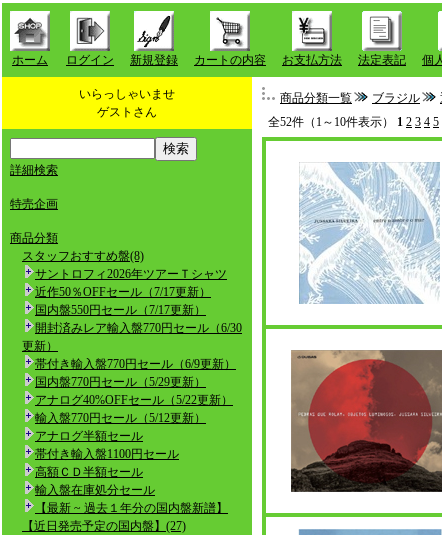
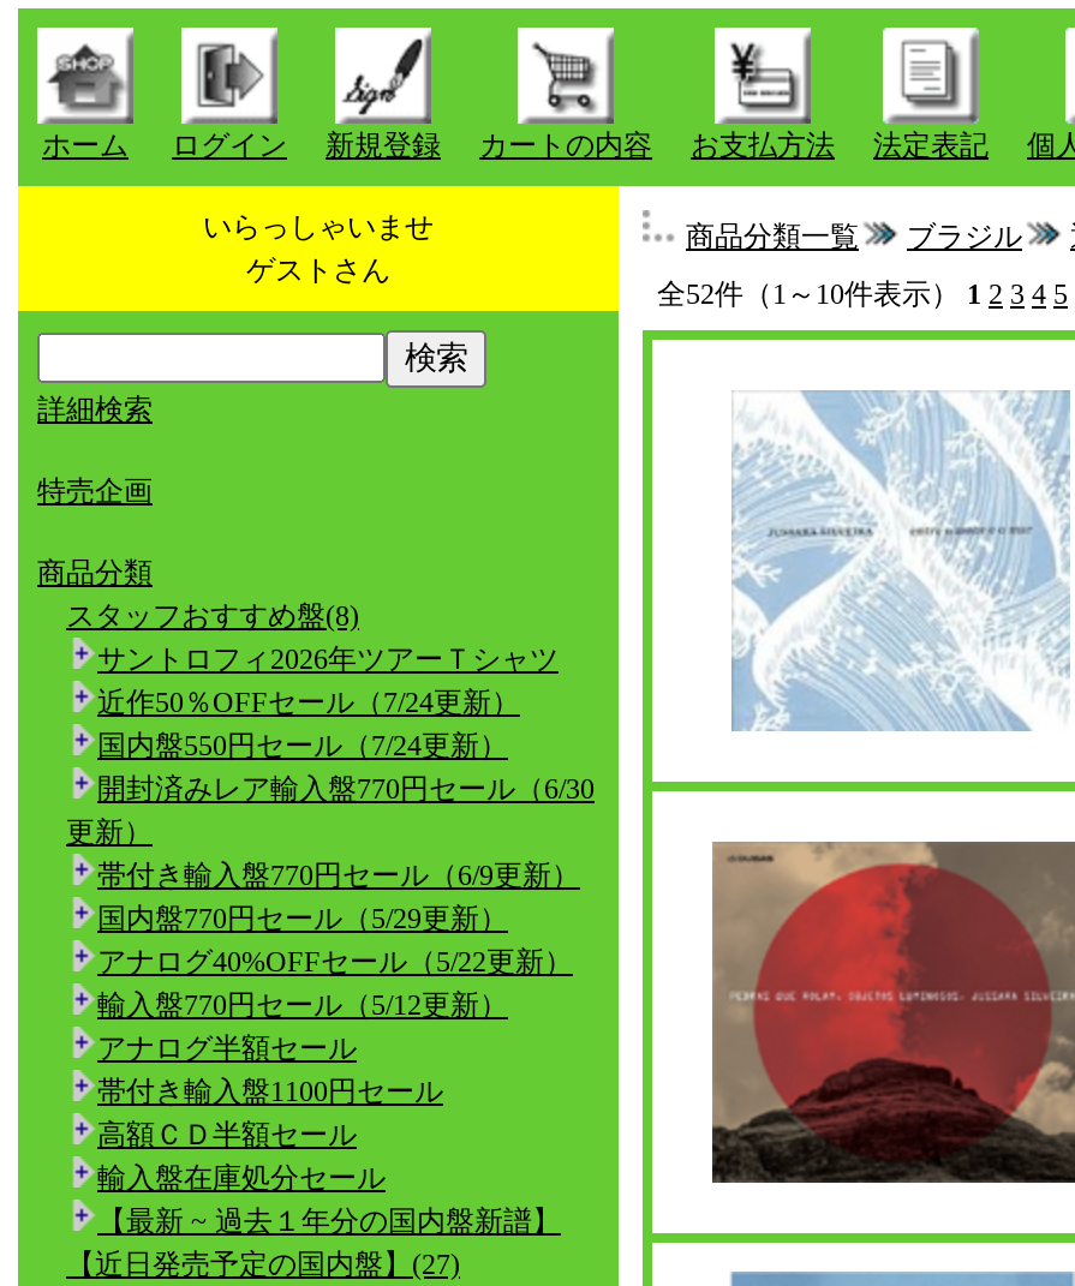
[35,285,211,299] 近作50％OFFセール（7/17更新） -> [97,686,520,719] 近作50％OFFセール（7/24更新）
[35,303,206,317] 国内盤550円セール（7/17更新） -> [97,729,508,762] 国内盤550円セール（7/24更新）

